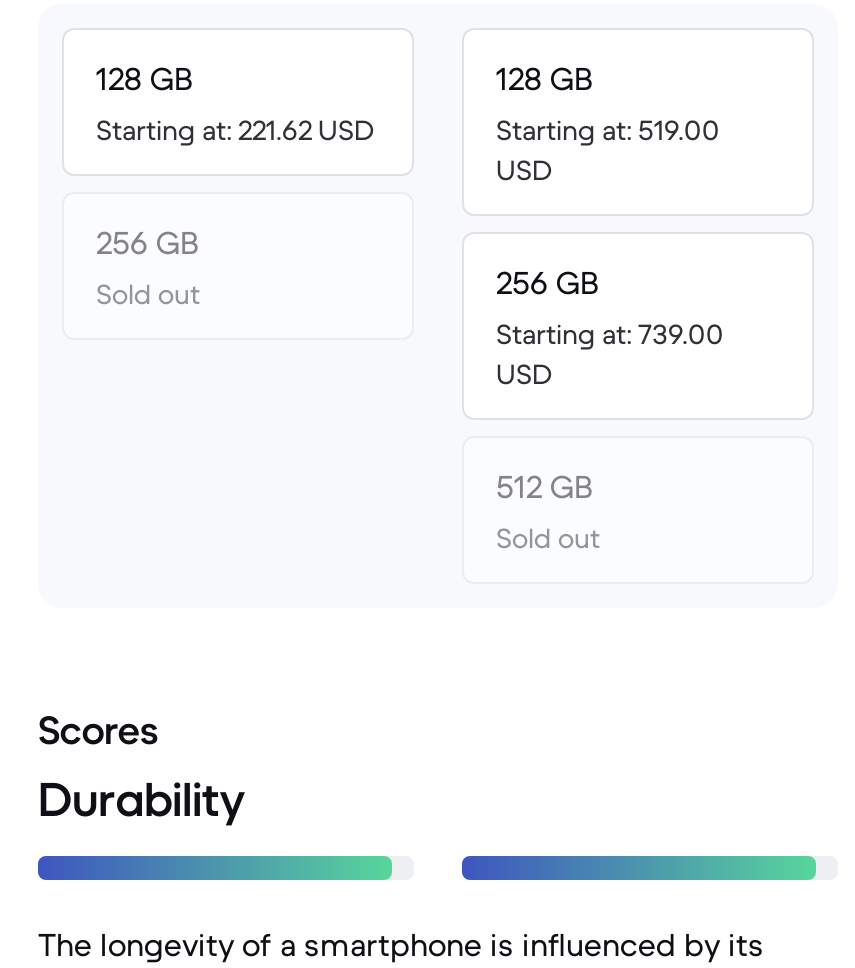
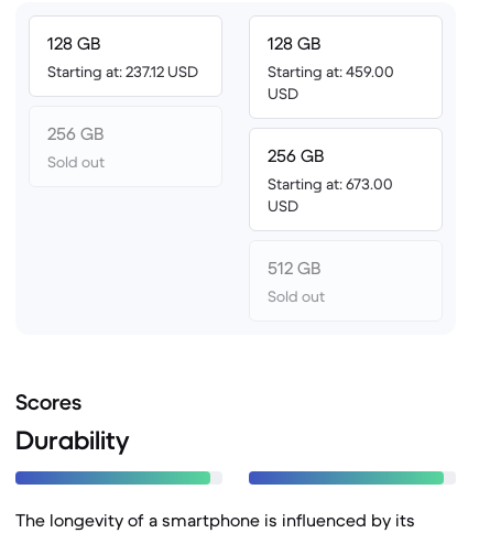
[96,112,374,148] Starting at: 221.62 USD -> [47,62,198,81] Starting at: 237.12 USD
[496,112,720,148] Starting at: 519.00 -> [268,62,394,81] Starting at: 459.00
[496,316,724,352] Starting at: 739.00 -> [268,174,393,194] Starting at: 673.00

